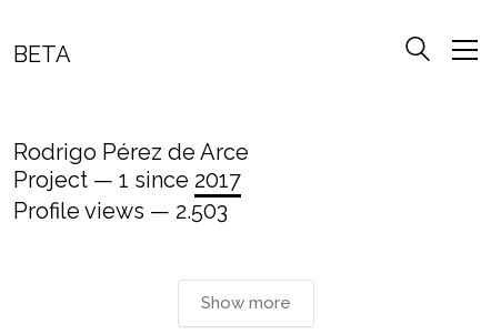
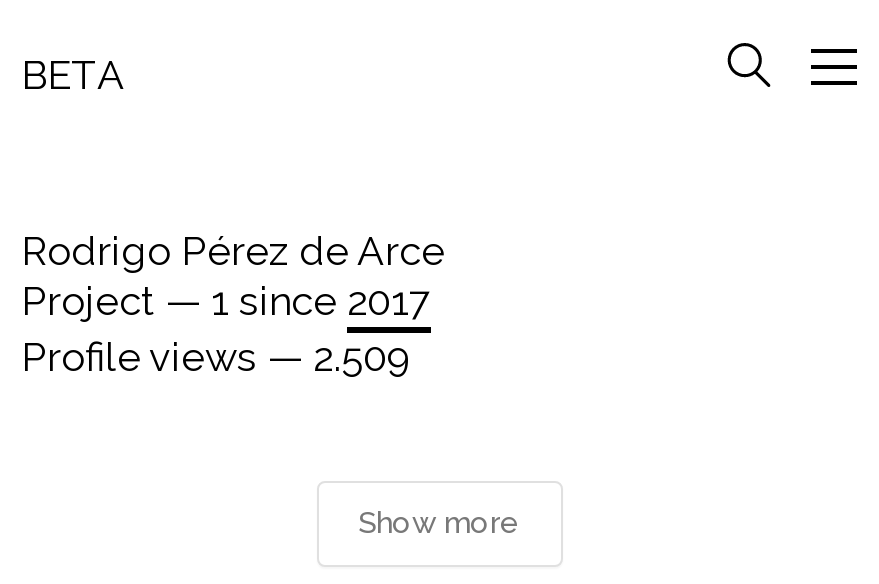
[13,197,228,224] Profile views — 2.503 -> [21,332,411,380] Profile views — 2.509

